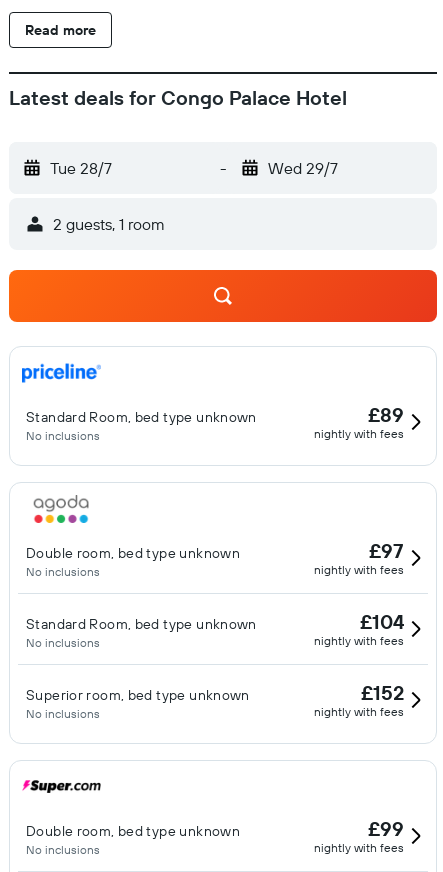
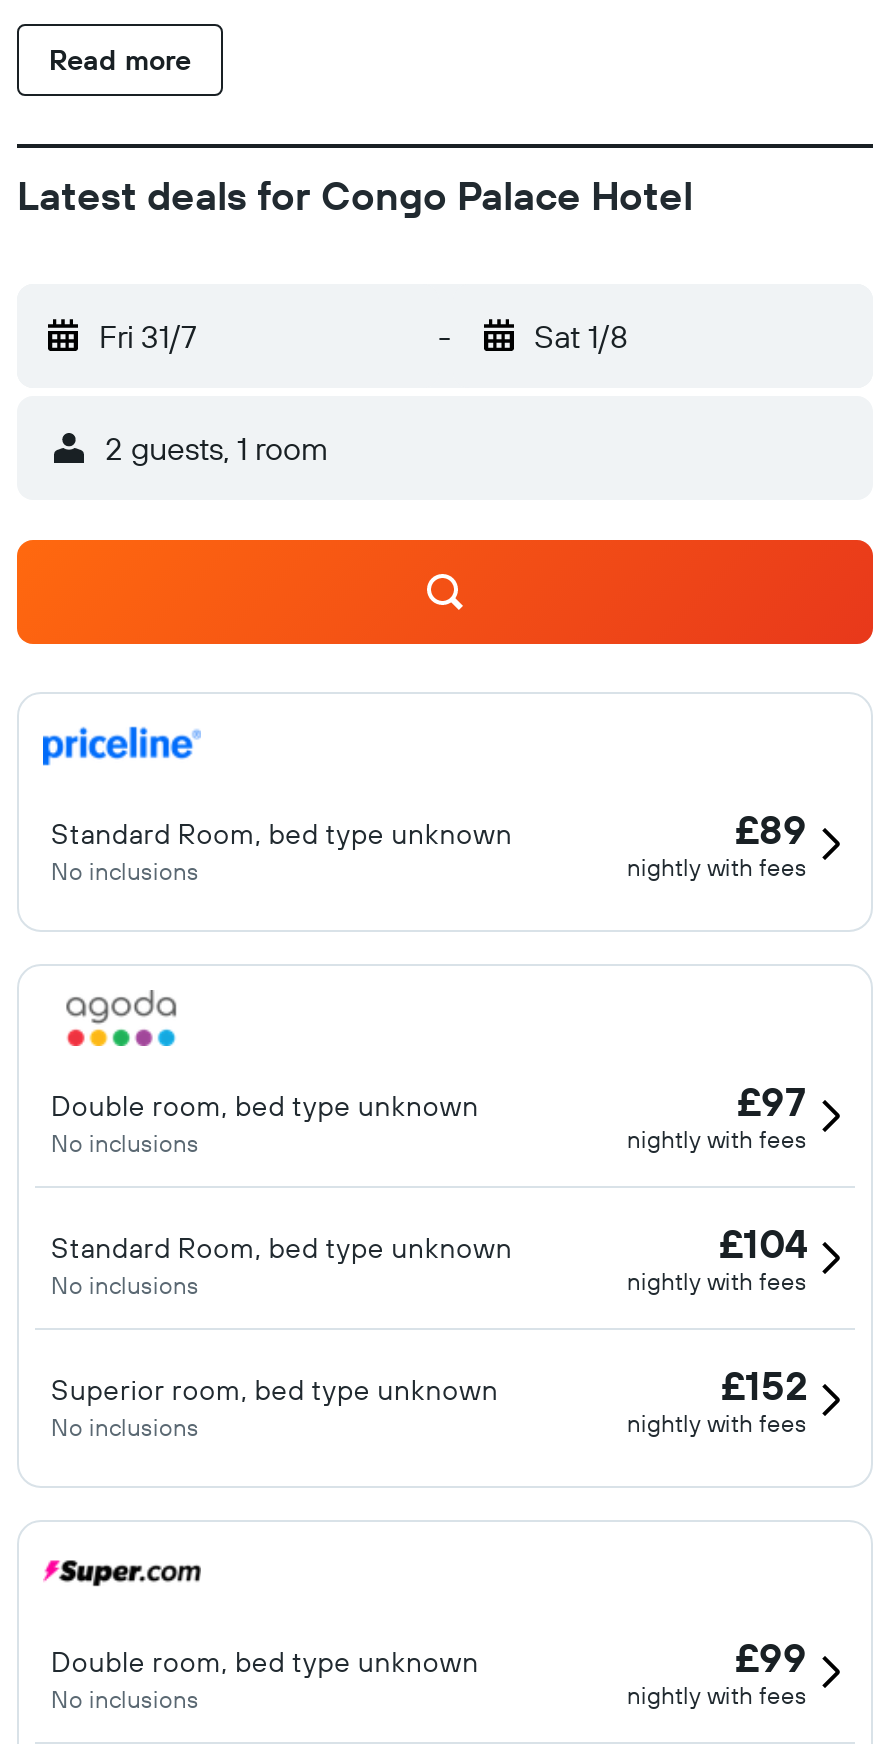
[50,158,112,178] Tue 28/7 -> [99,316,197,356] Fri 31/7
[267,158,337,178] Wed 29/7 -> [534,316,628,356] Sat 1/8

